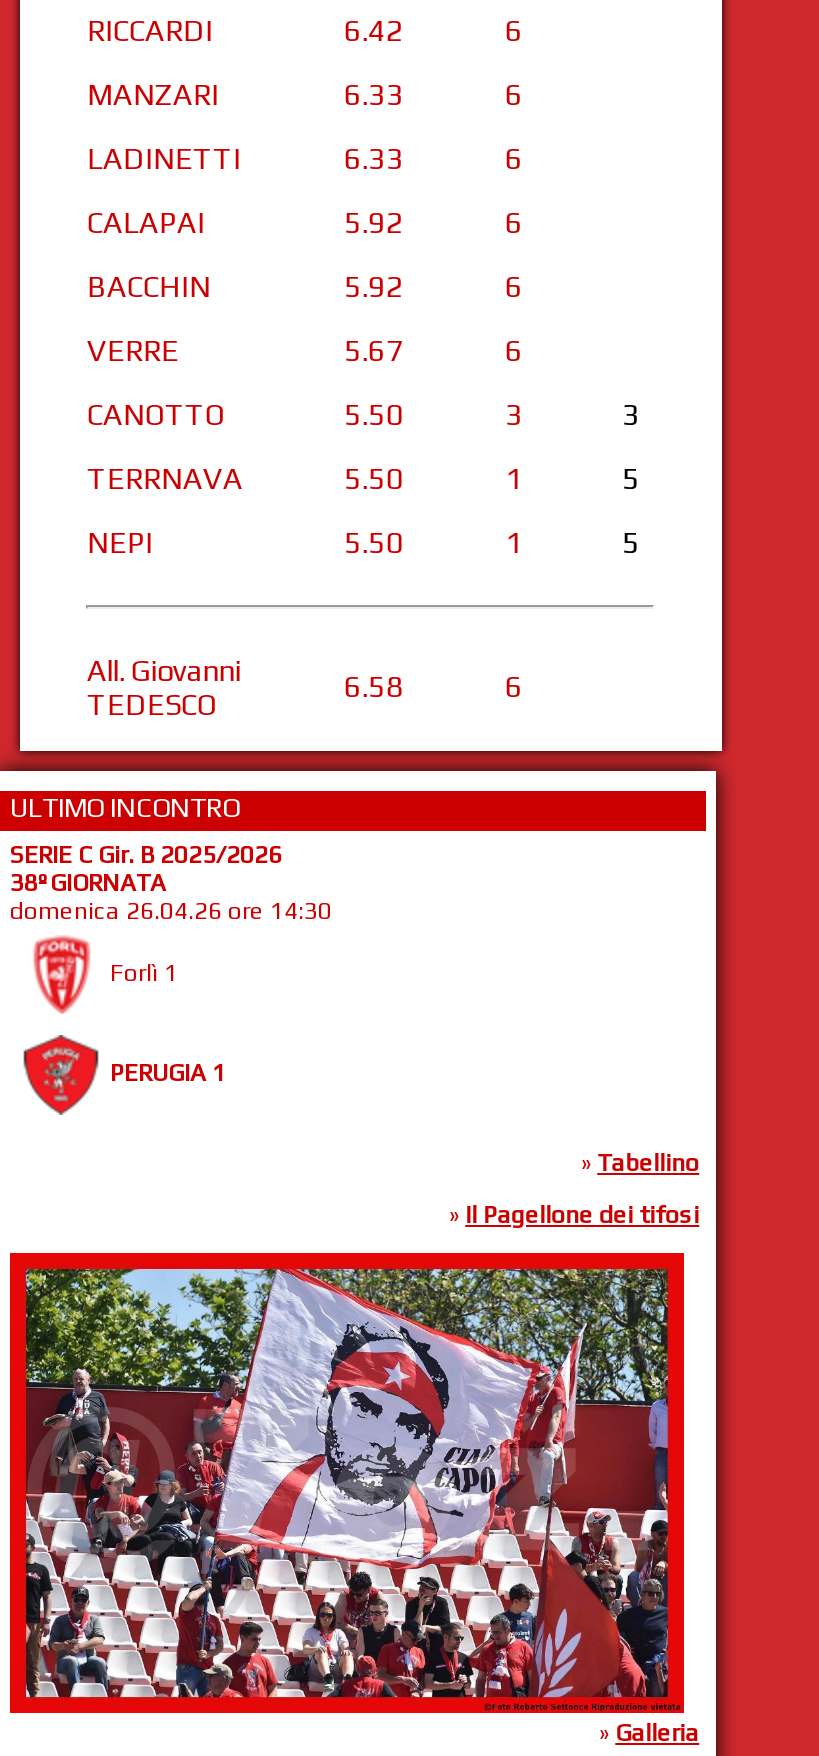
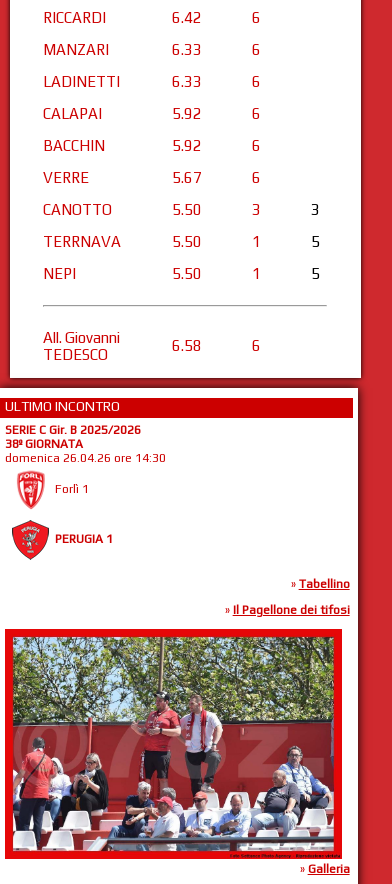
[24,1267,670,1711] [image] -> [12,636,335,858] [image]

